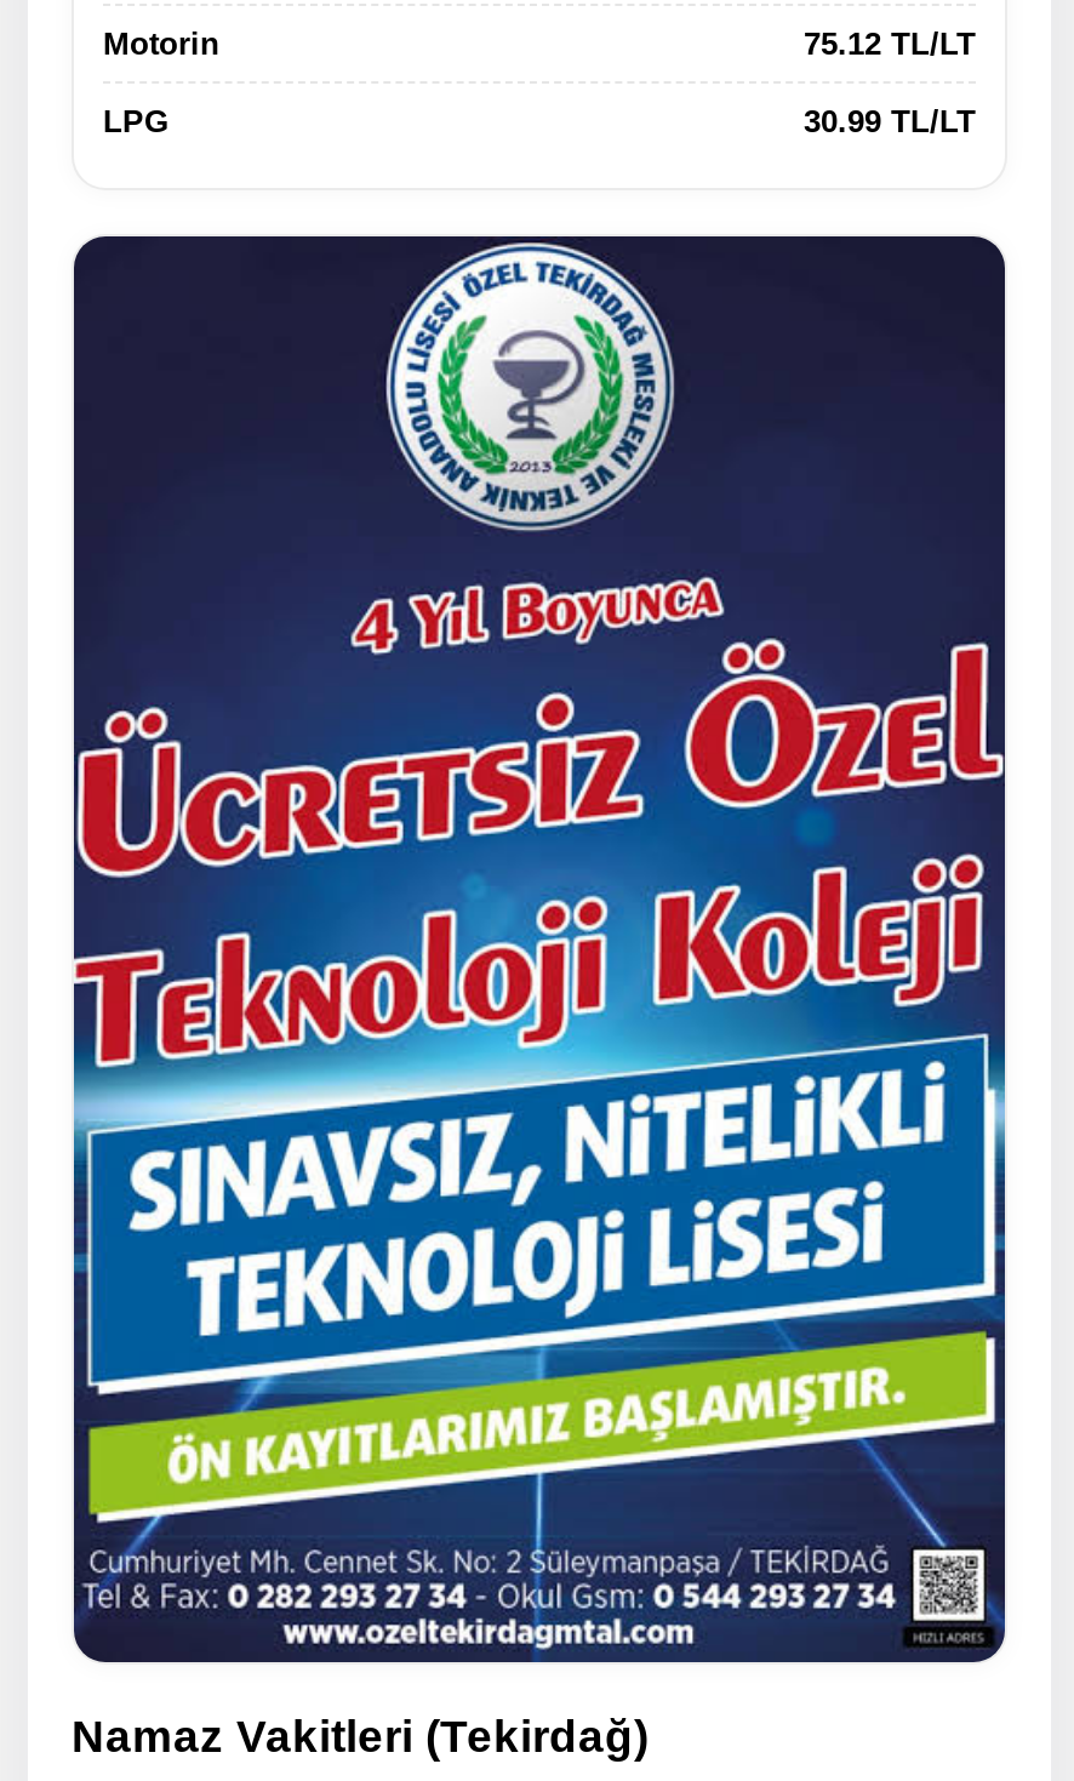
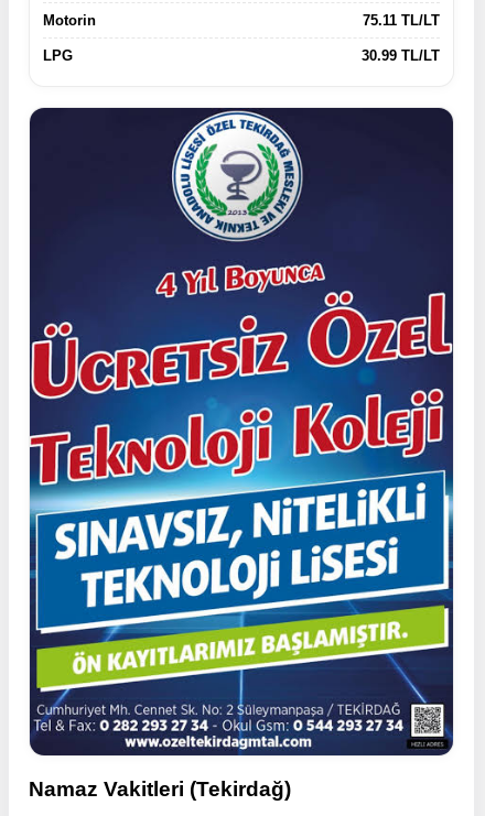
[804,24,976,61] 75.12 TL/LT -> [363,12,440,28] 75.11 TL/LT

